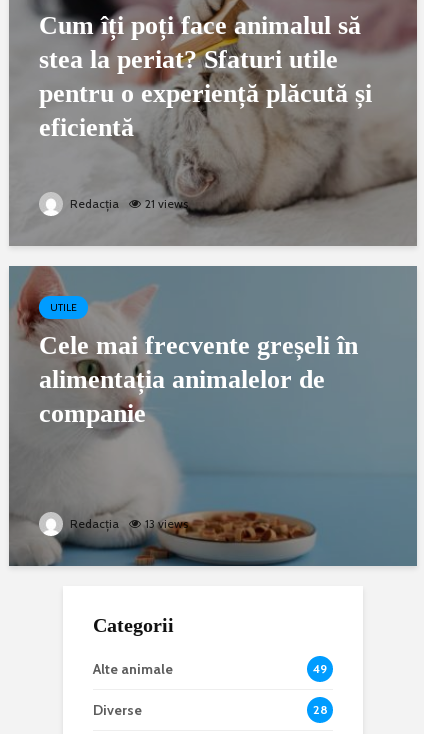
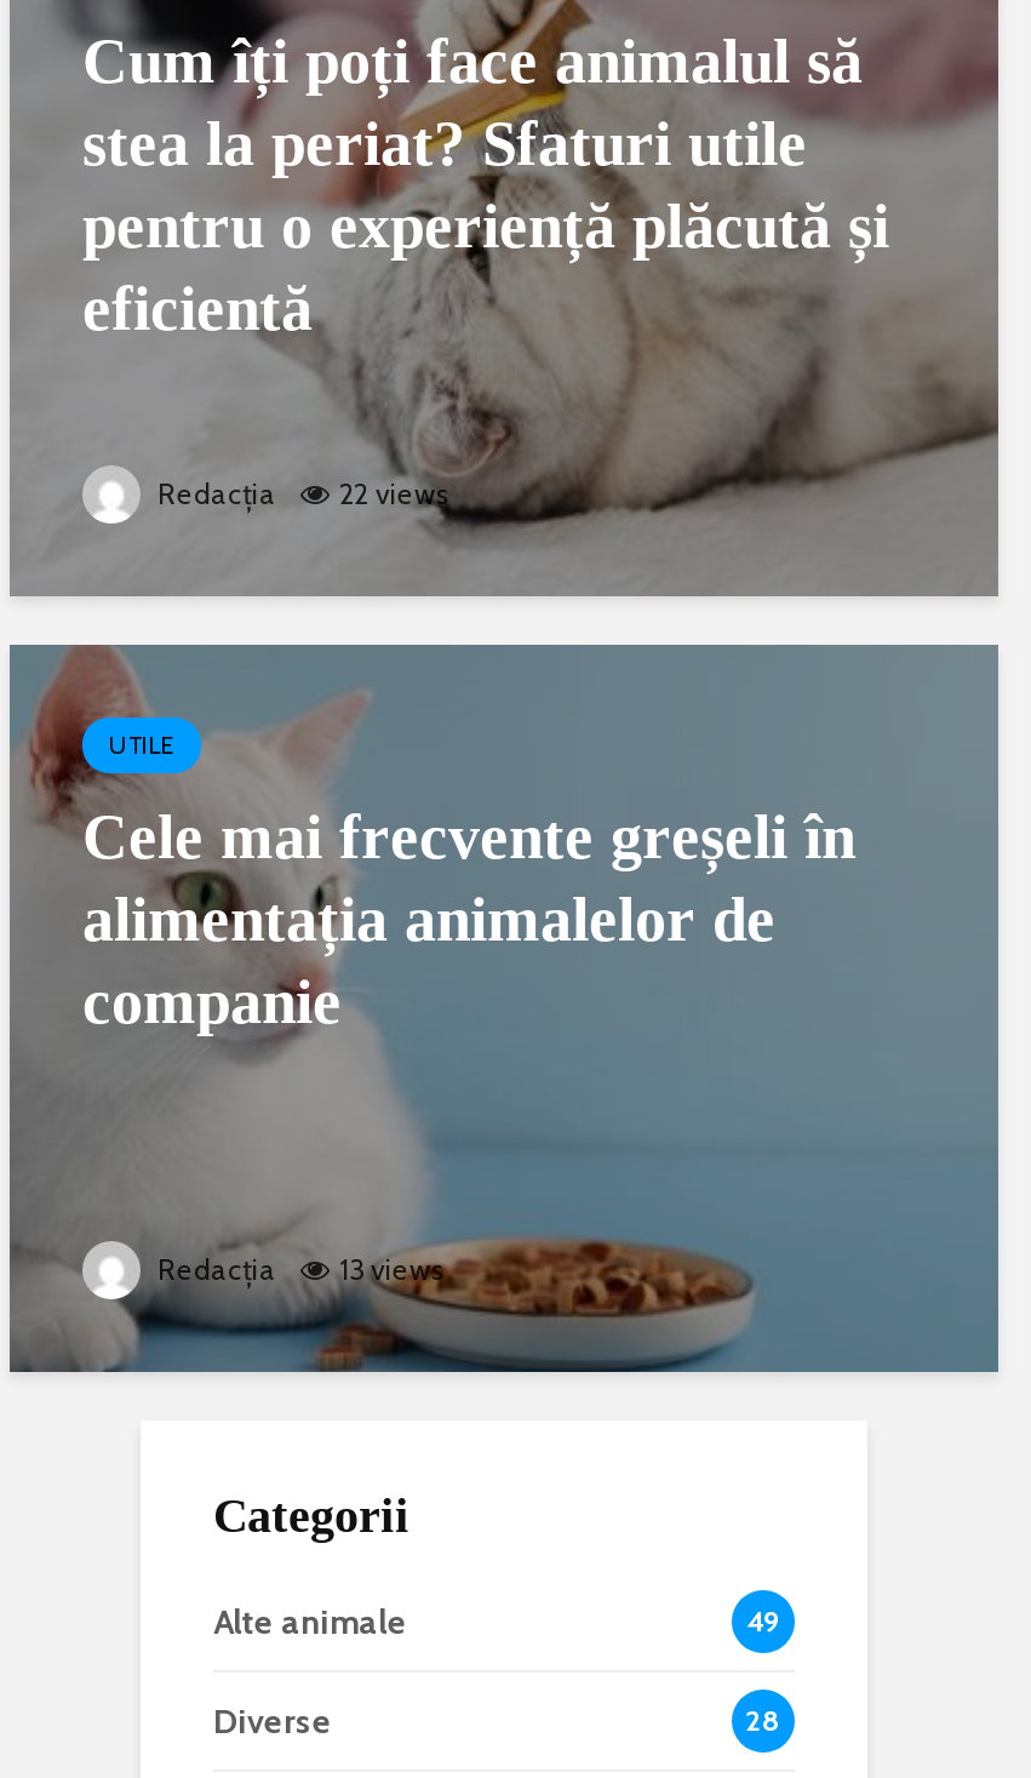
[67,196,188,211] Redacția 21 views -> [150,475,448,511] Redacția 22 views

